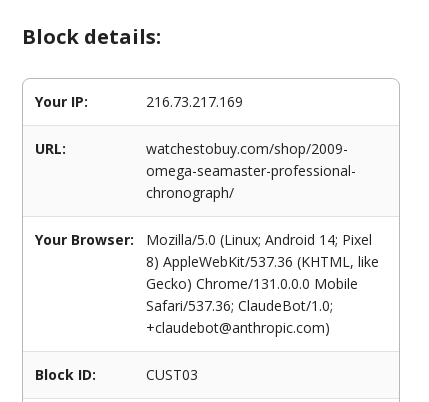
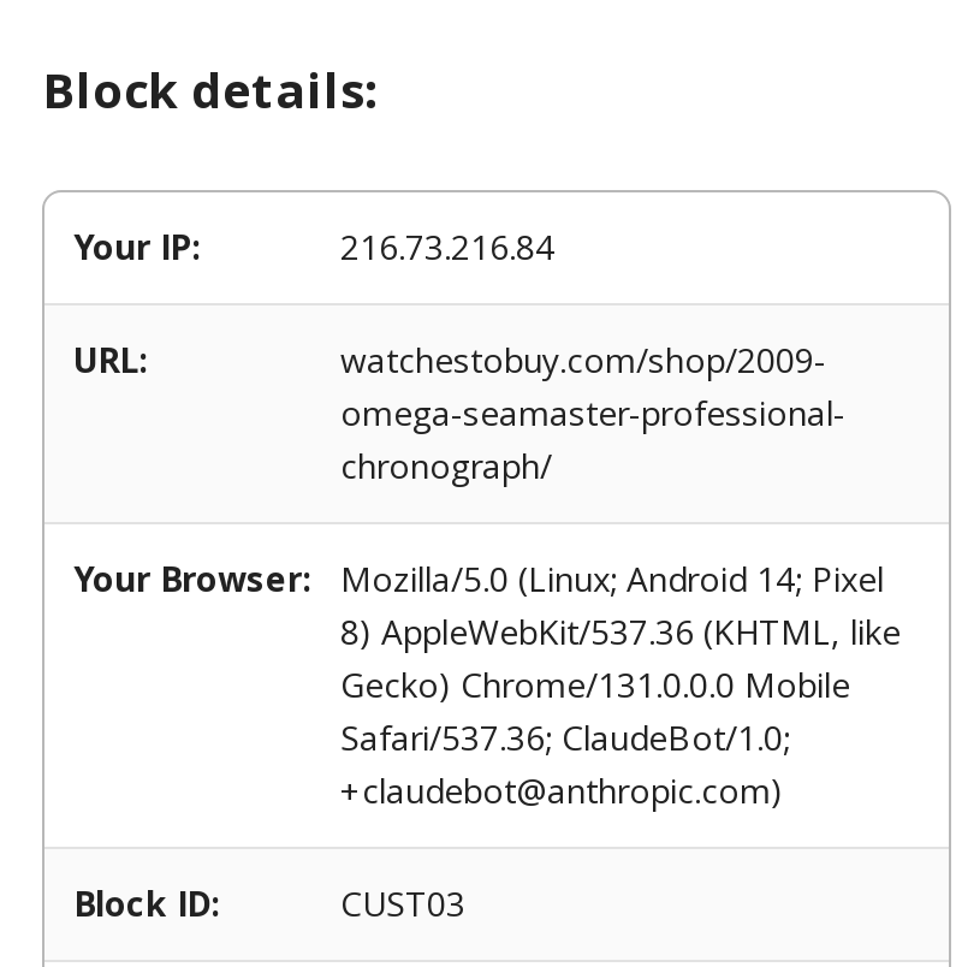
[146,92,243,111] 216.73.217.169 -> [340,224,554,269] 216.73.216.84

